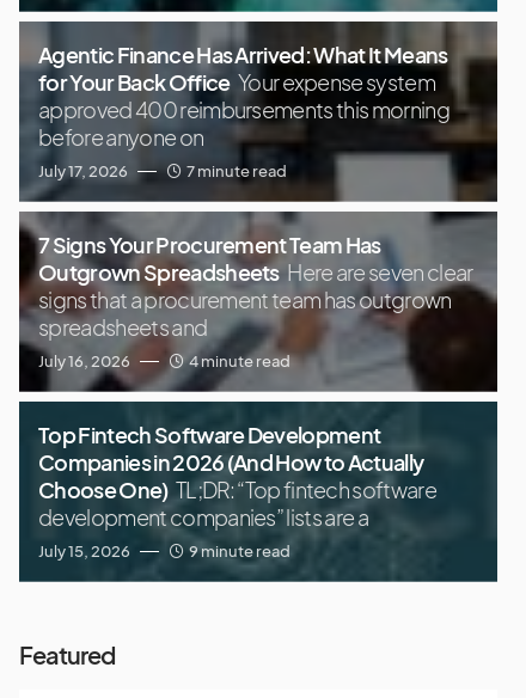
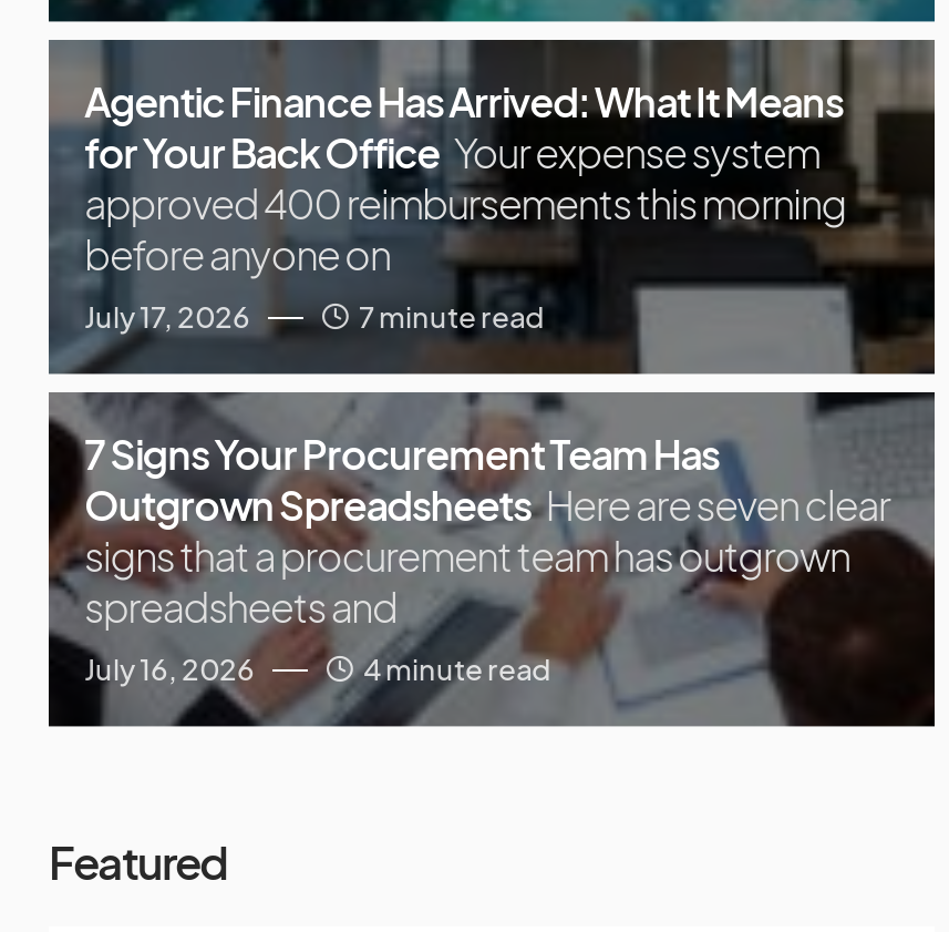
[19,400,497,582] [image] | Top Fintech Software Development | Companies in 2026 (And How to Actually | Choose One) TL;DR: “Top fintech software | development companies” lists are a | July 15, 2026 | 9 minute read -> none

